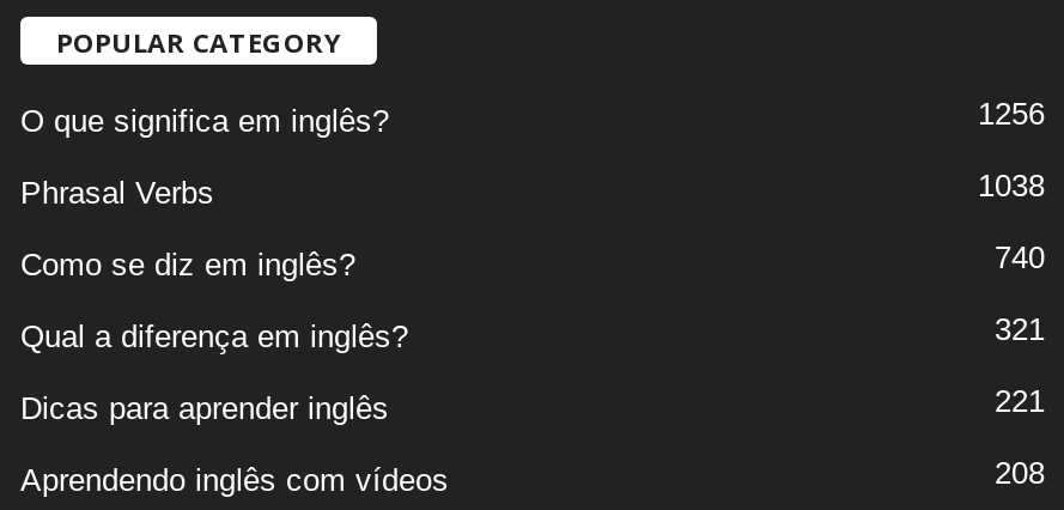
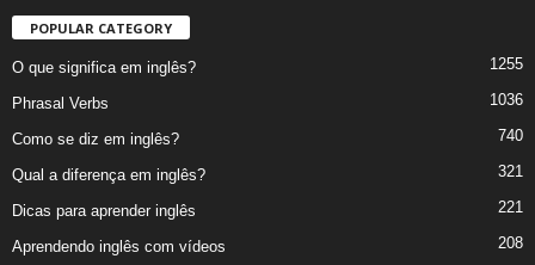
[978,96,1045,132] 1256 -> [490,55,523,73] 1255
[978,168,1045,204] 1038 -> [490,91,523,109] 1036

